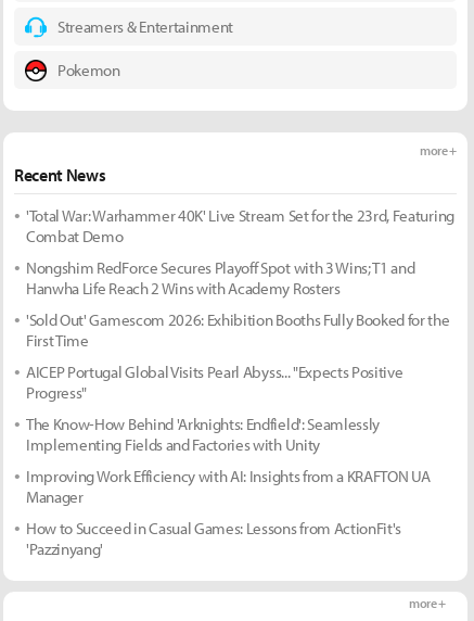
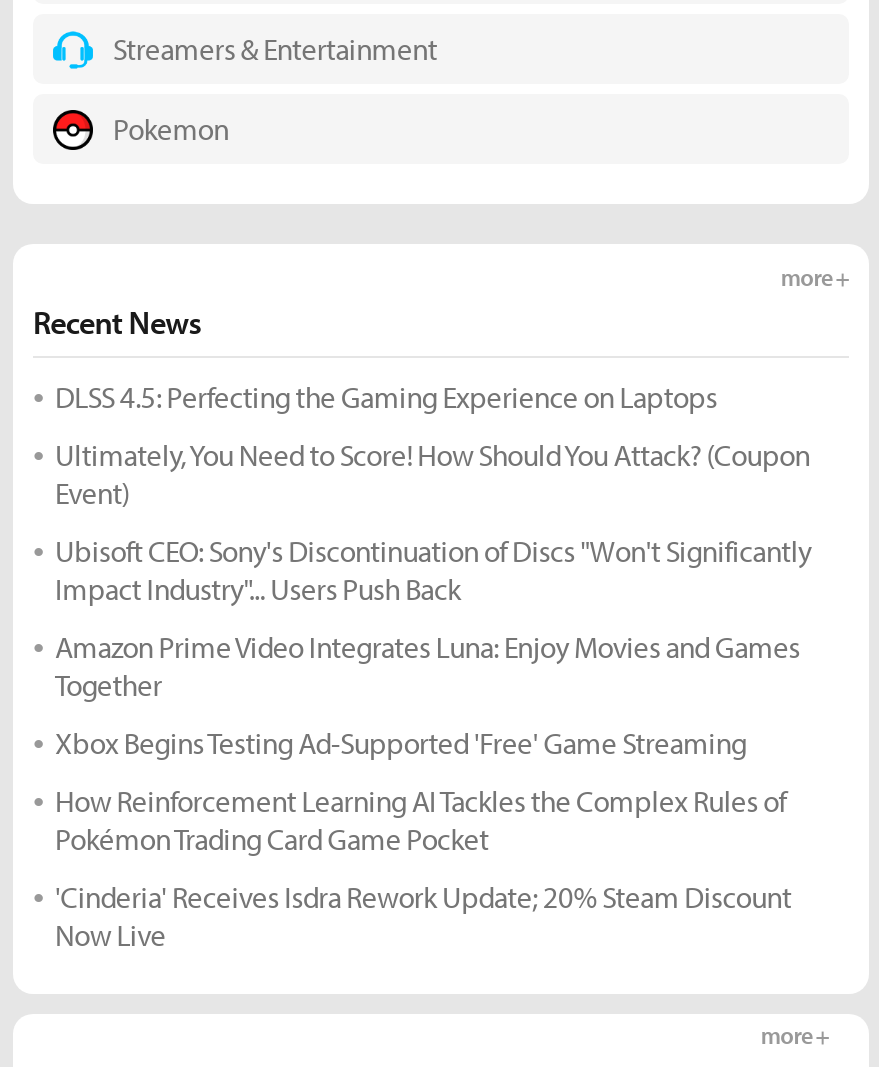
[26,205,454,246] 'Total War: Warhammer 40K' Live Stream Set for the 23rd, Featuring | Combat Demo -> [55,378,717,416] DLSS 4.5: Perfecting the Gaming Experience on Laptops
[26,257,415,298] Nongshim RedForce Secures Playoff Spot with 3 Wins; T1 and | Hanwha Life Reach 2 Wins with Academy Rosters -> [55,436,810,512] Ultimately, You Need to Score! How Should You Attack? (Coupon | Event)
[26,309,450,351] 'Sold Out' Gamescom 2026: Exhibition Booths Fully Booked for the | First Time -> [55,532,811,608] Ubisoft CEO: Sony's Discontinuation of Discs "Won't Significantly | Impact Industry"... Users Push Back
[26,361,403,403] AICEP Portugal Global Visits Pearl Abyss... "Expects Positive | Progress" -> [55,628,800,704] Amazon Prime Video Integrates Luna: Enjoy Movies and Games | Together
[26,414,380,455] The Know-How Behind 'Arknights: Endfield': Seamlessly | Implementing Fields and Factories with Unity -> [55,724,746,762] Xbox Begins Testing Ad-Supported 'Free' Game Streaming
[26,466,430,507] Improving Work Efficiency with AI: Insights from a KRAFTON UA | Manager -> [55,782,786,858] How Reinforcement Learning AI Tackles the Complex Rules of | Pokémon Trading Card Game Pocket
[26,518,401,559] How to Succeed in Casual Games: Lessons from ActionFit's | 'Pazzinyang' -> [55,878,791,954] 'Cinderia' Receives Isdra Rework Update; 20% Steam Discount | Now Live

